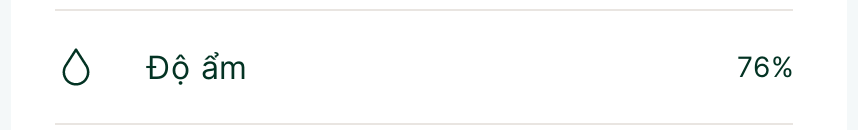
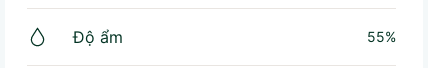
[737,49,793,83] 76% -> [367,28,396,45] 55%

